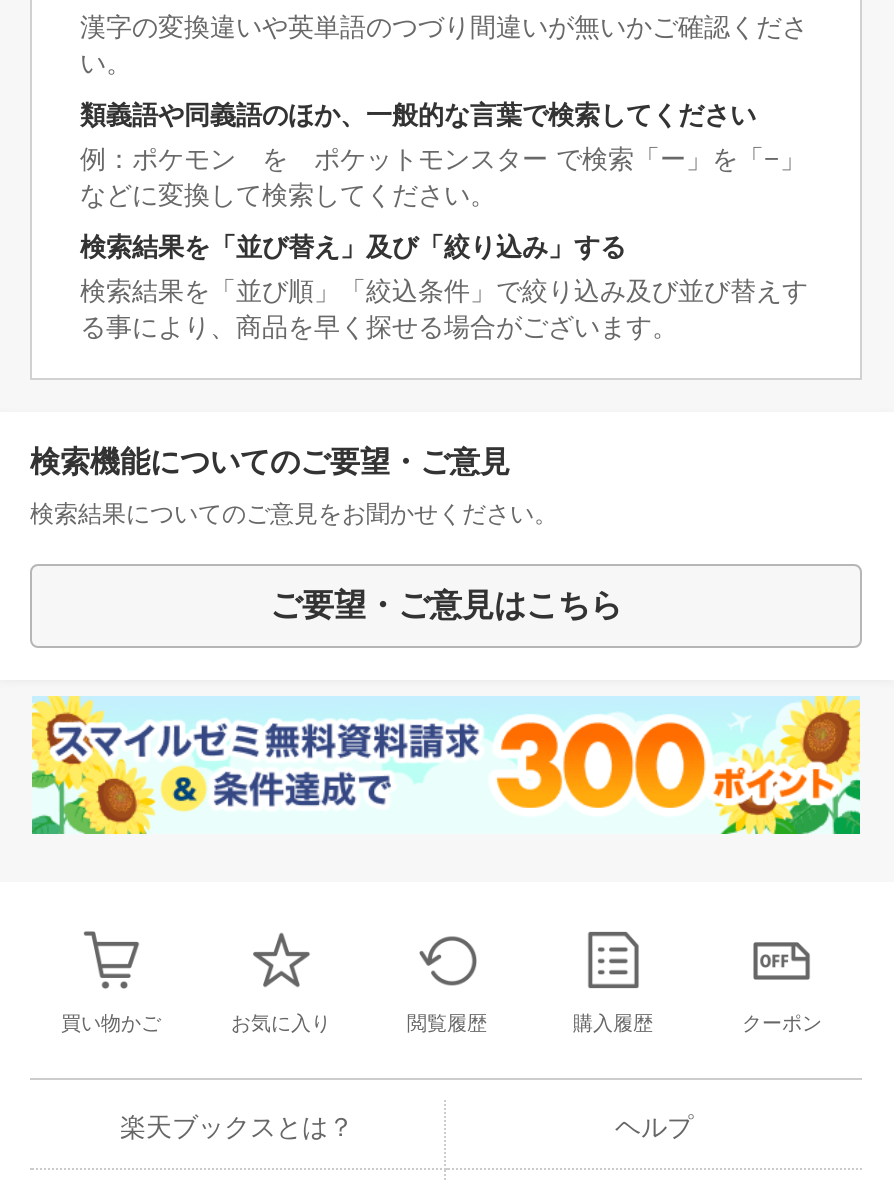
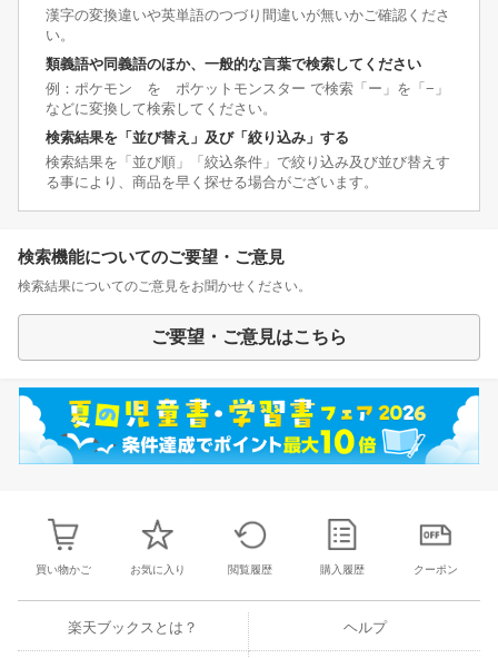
[30,694,862,836] [image] -> [18,386,480,465] [image]

